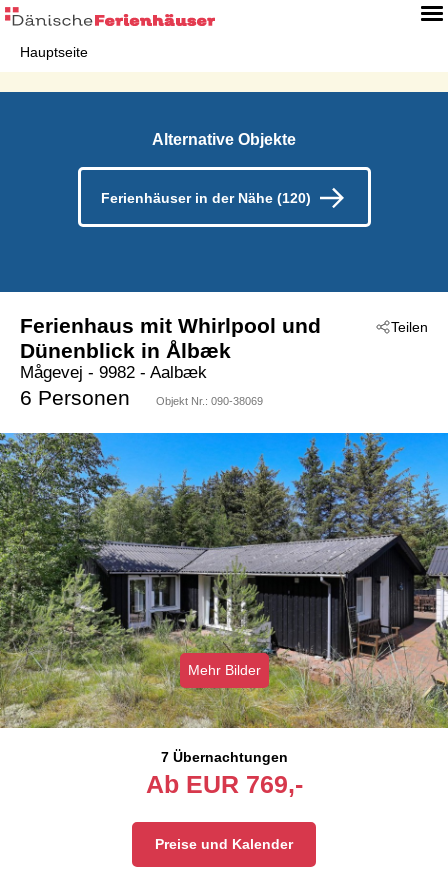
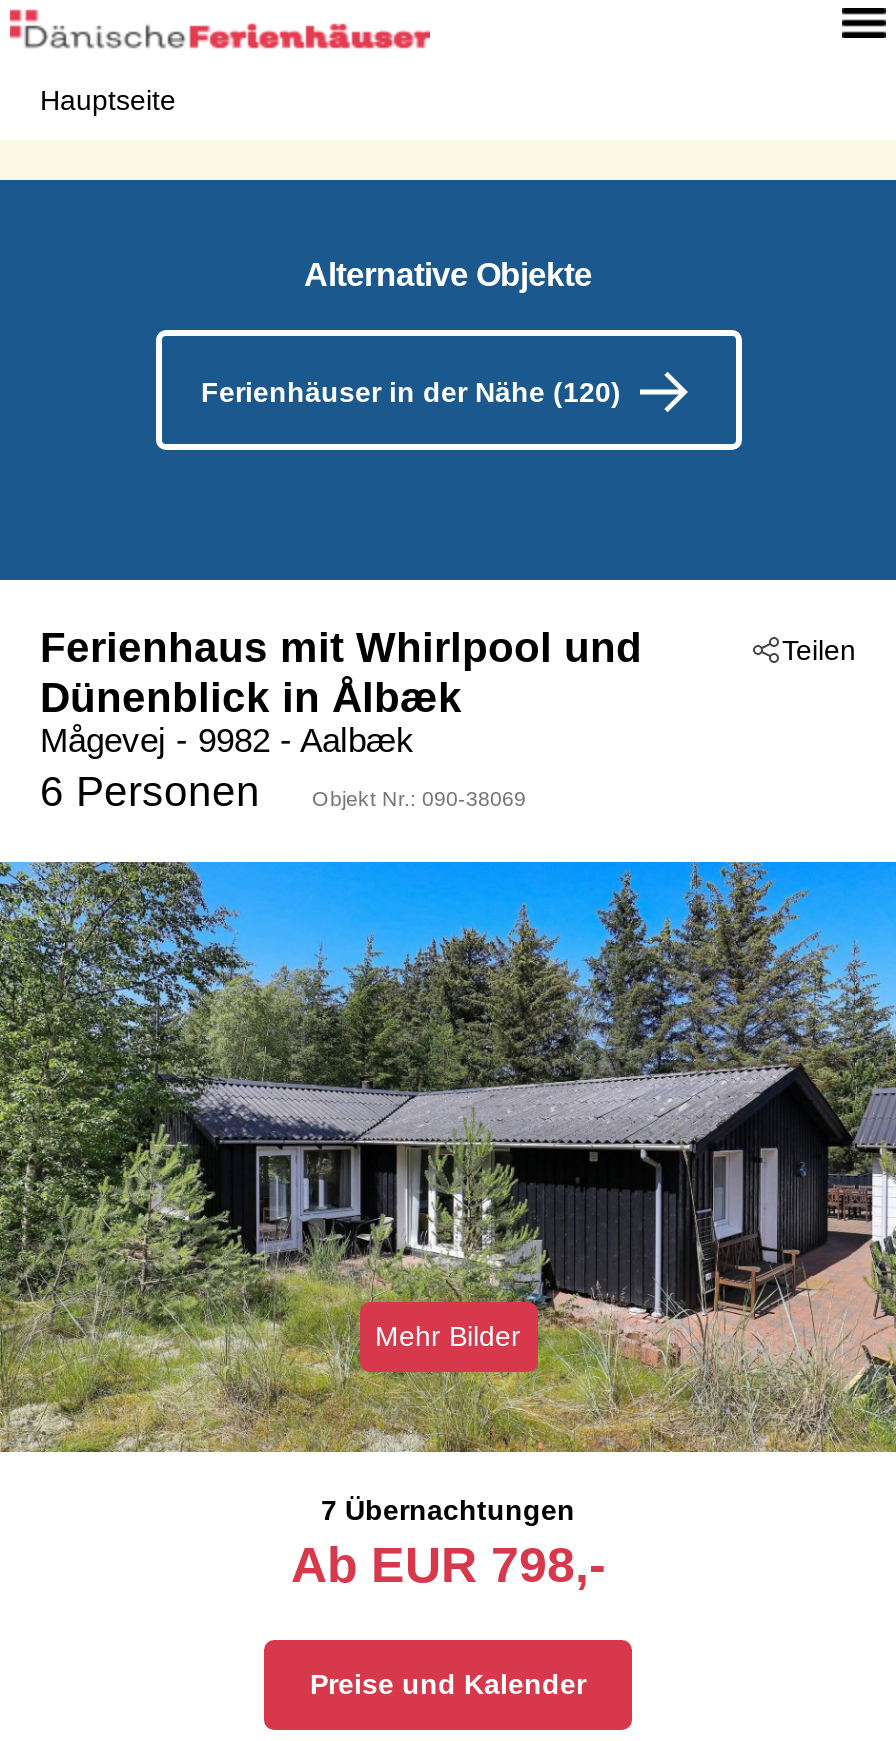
[145,770,302,798] Ab EUR 769,- -> [291,1537,605,1593] Ab EUR 798,-

